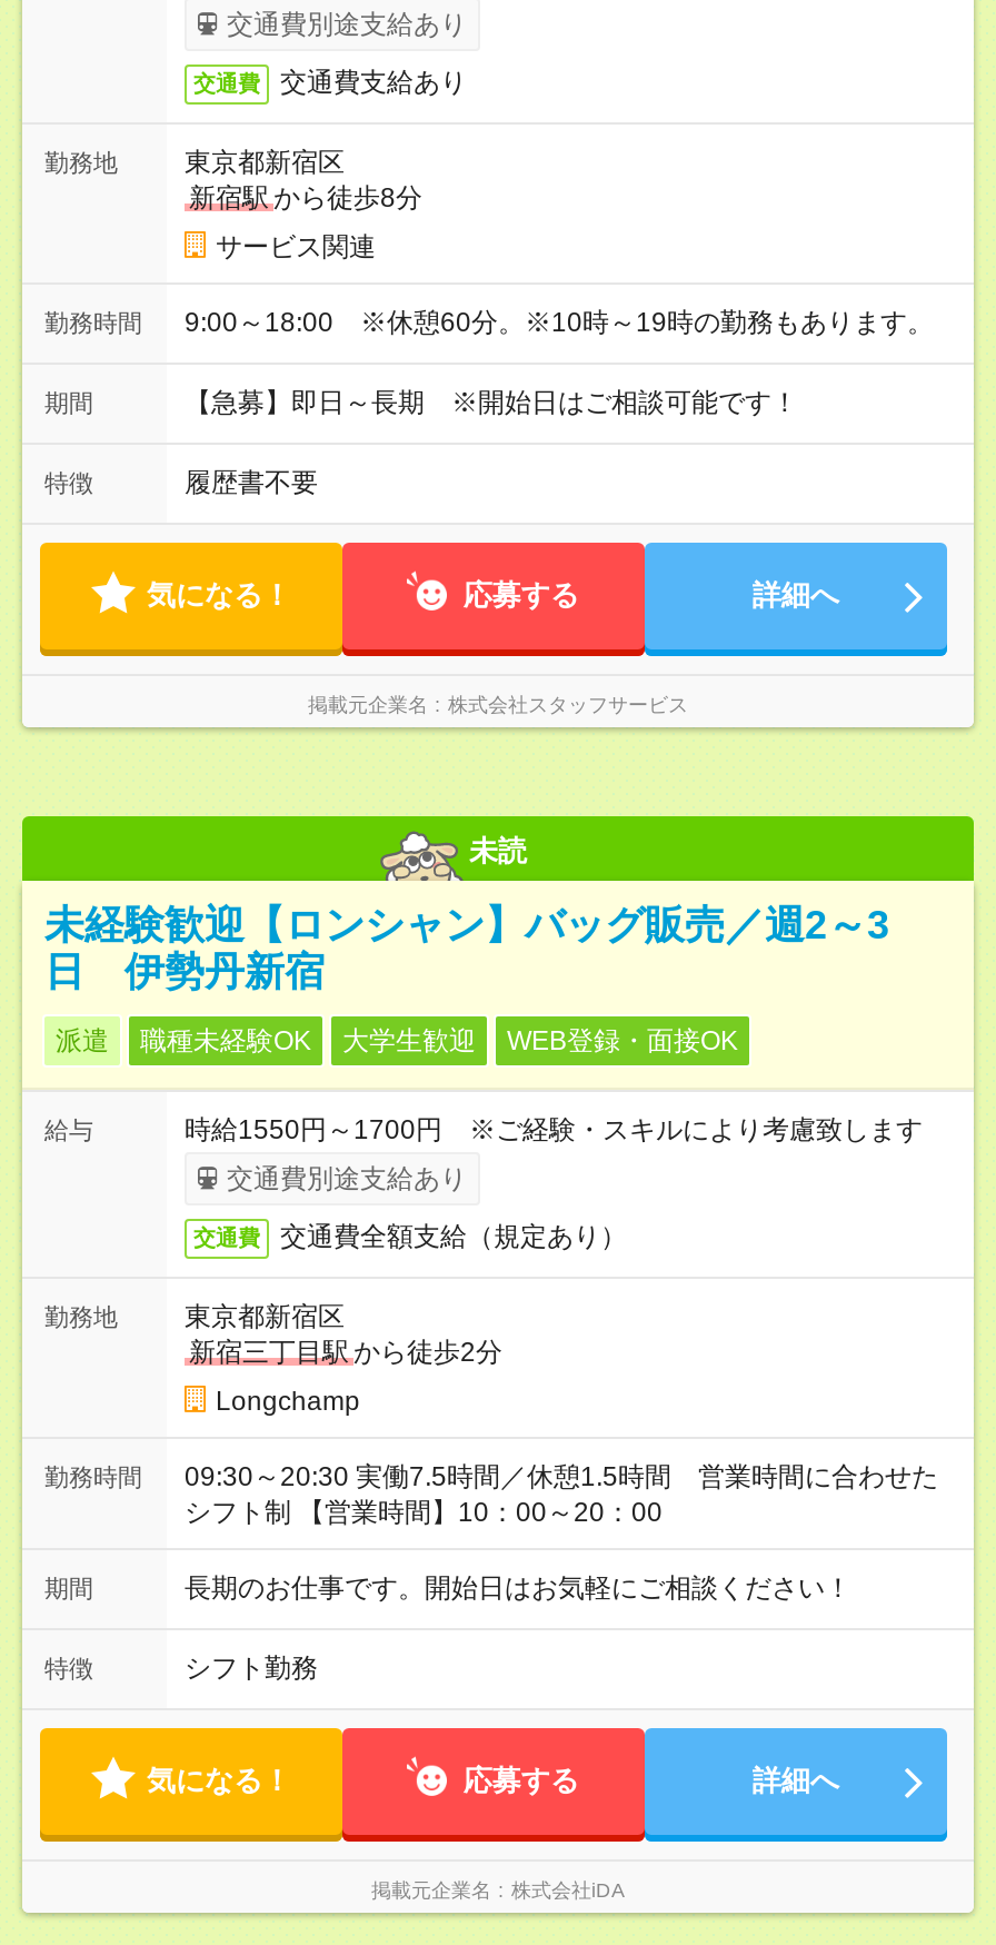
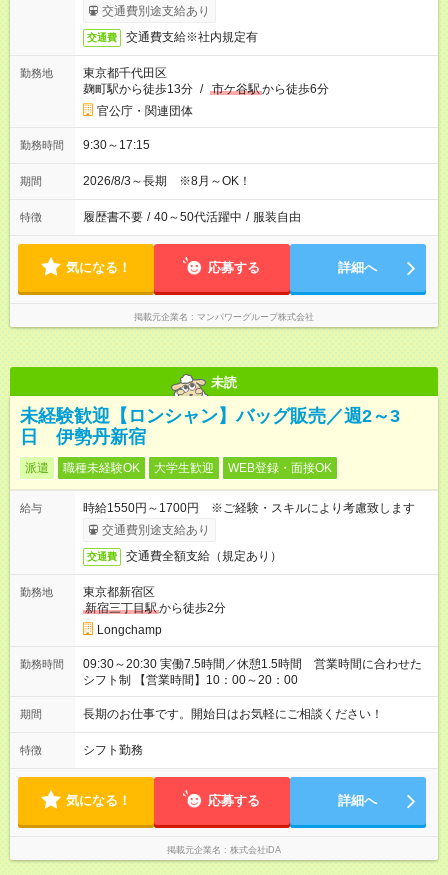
[280,67,467,98] 交通費支給あり -> [126,30,258,44] 交通費支給※社内規定有
[185,147,422,214] 東京都新宿区 | 新宿駅 から徒歩8分 -> [83,66,329,96] 東京都千代田区 | 麹町駅から徒歩13分 / 市ケ谷駅 から徒歩6分
[216,231,376,262] サービス関連 -> [97,104,193,118] 官公庁・関連団体
[185,307,934,338] 9:00～18:00 ※休憩60分。※10時～19時の勤務もあります。 -> [83,138,150,152] 9:30～17:15
[185,387,794,418] 【急募】即日～長期 ※開始日はご相談可能です！ -> [83,174,249,188] 2026/8/3～長期 ※8月～OK！
[185,467,318,498] 履歴書不要 -> [83,210,301,224] 履歴書不要 / 40～50代活躍中 / 服装自由
[448,694,688,716] 株式会社スタッフサービス -> [197,312,314,322] マンパワーグループ株式会社

